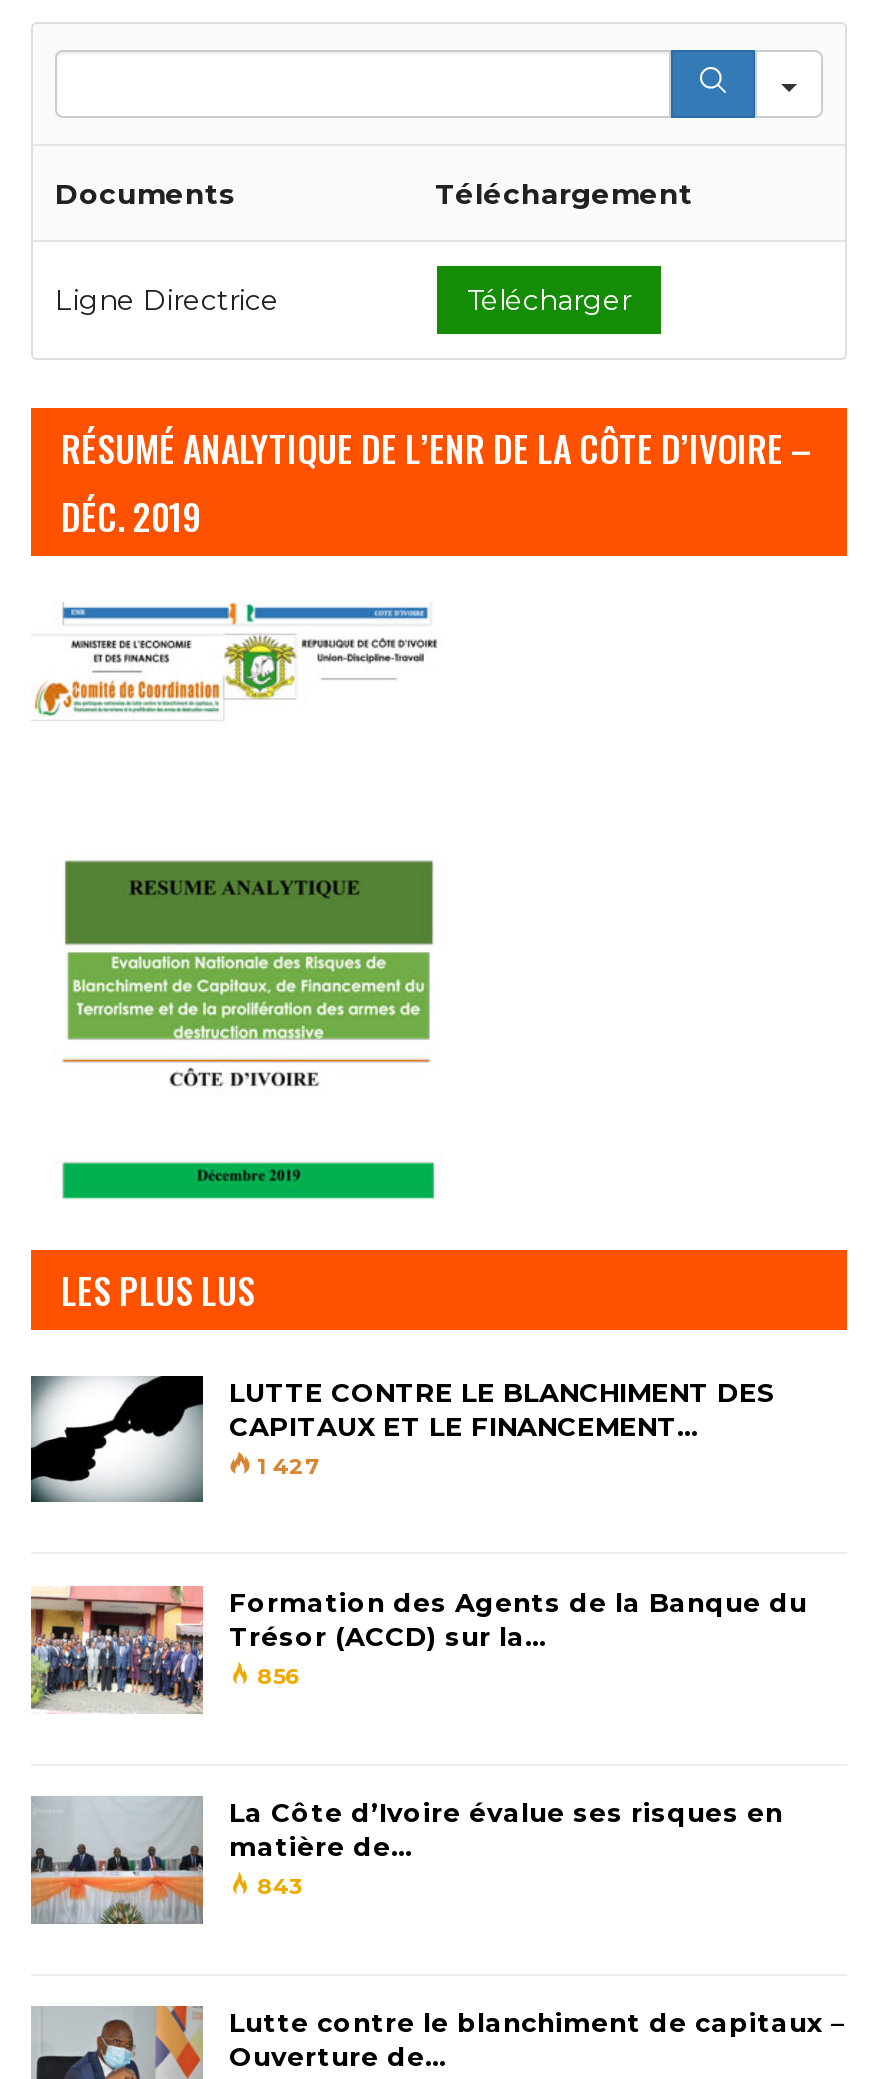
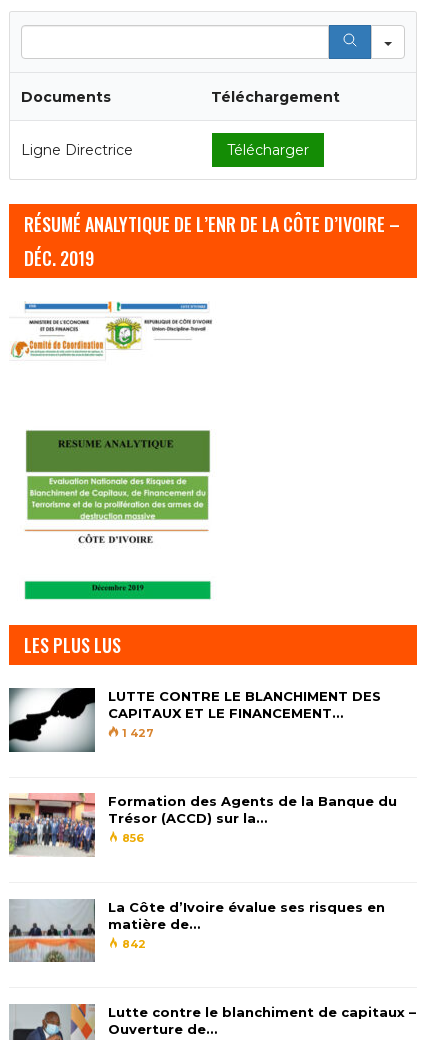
[257,1872,303,1900] 843 -> [122,936,146,950] 842

